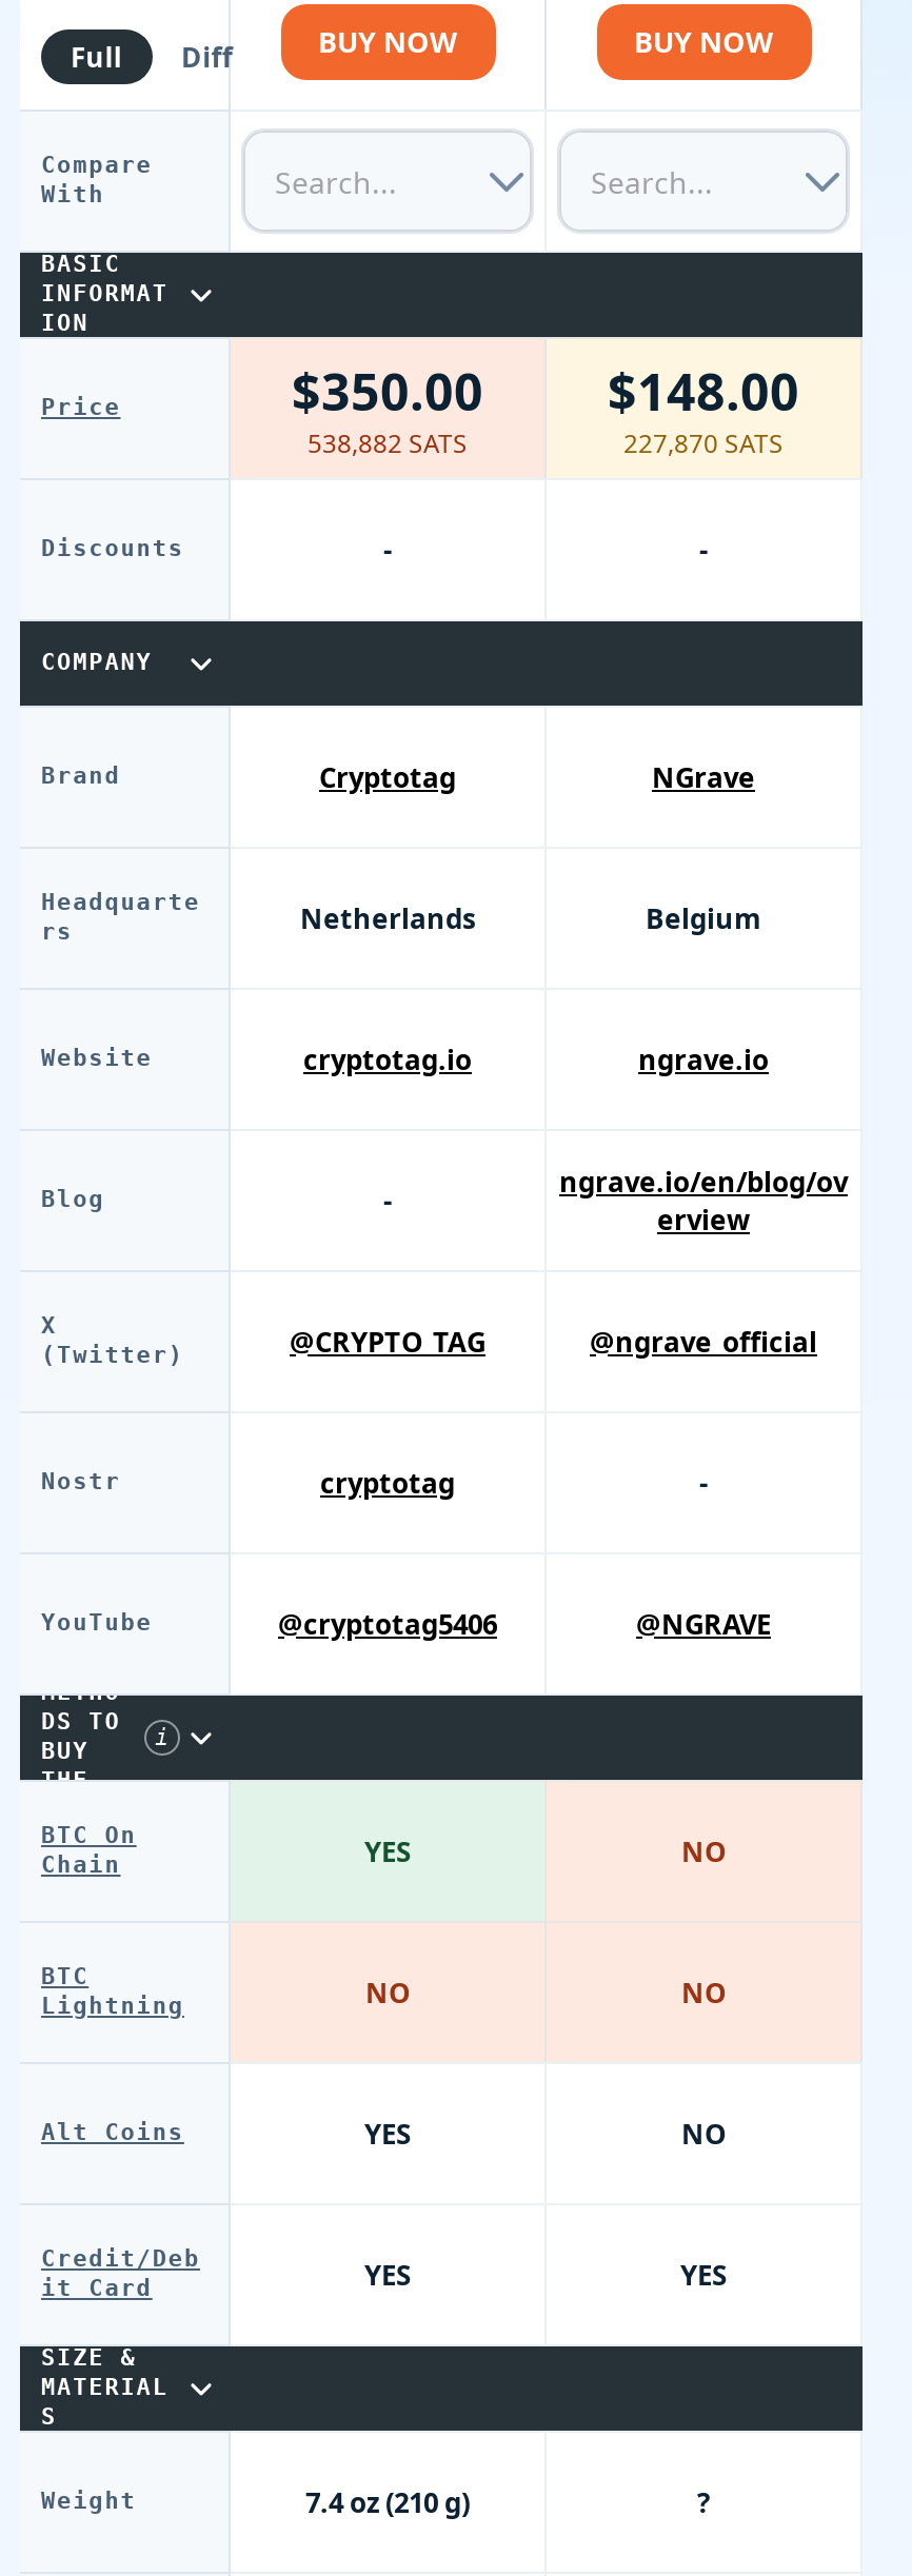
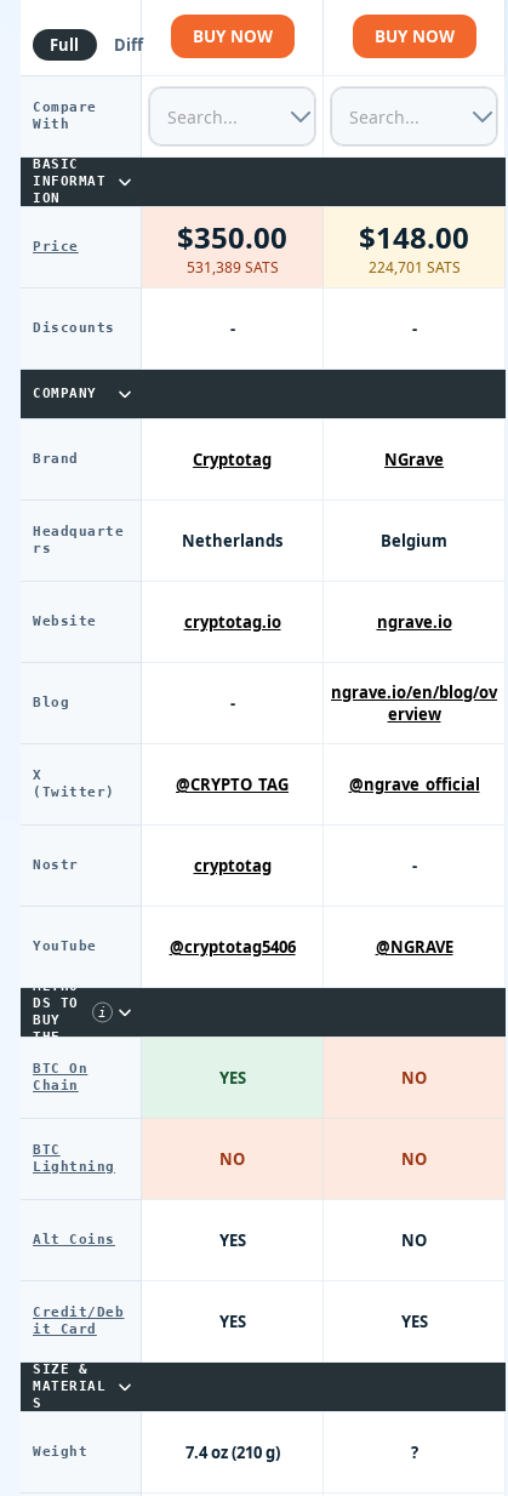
[308,425,468,461] 538,882 SATS -> [186,257,278,278] 531,389 SATS
[623,425,784,461] 227,870 SATS -> [368,257,460,278] 224,701 SATS

